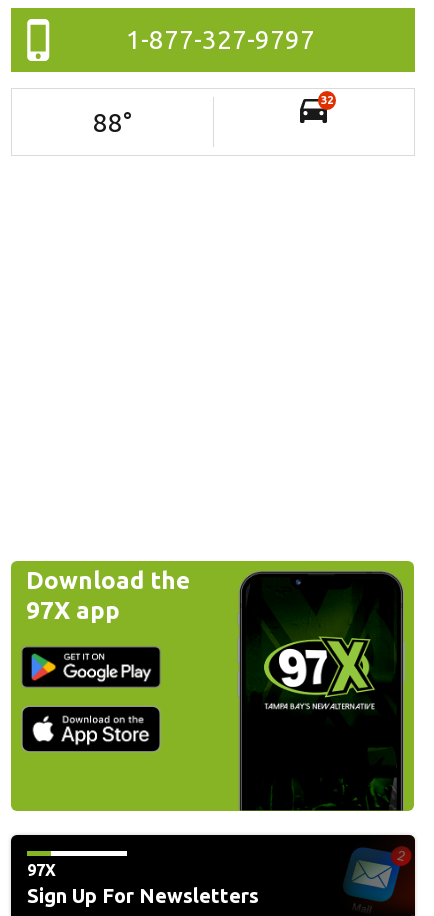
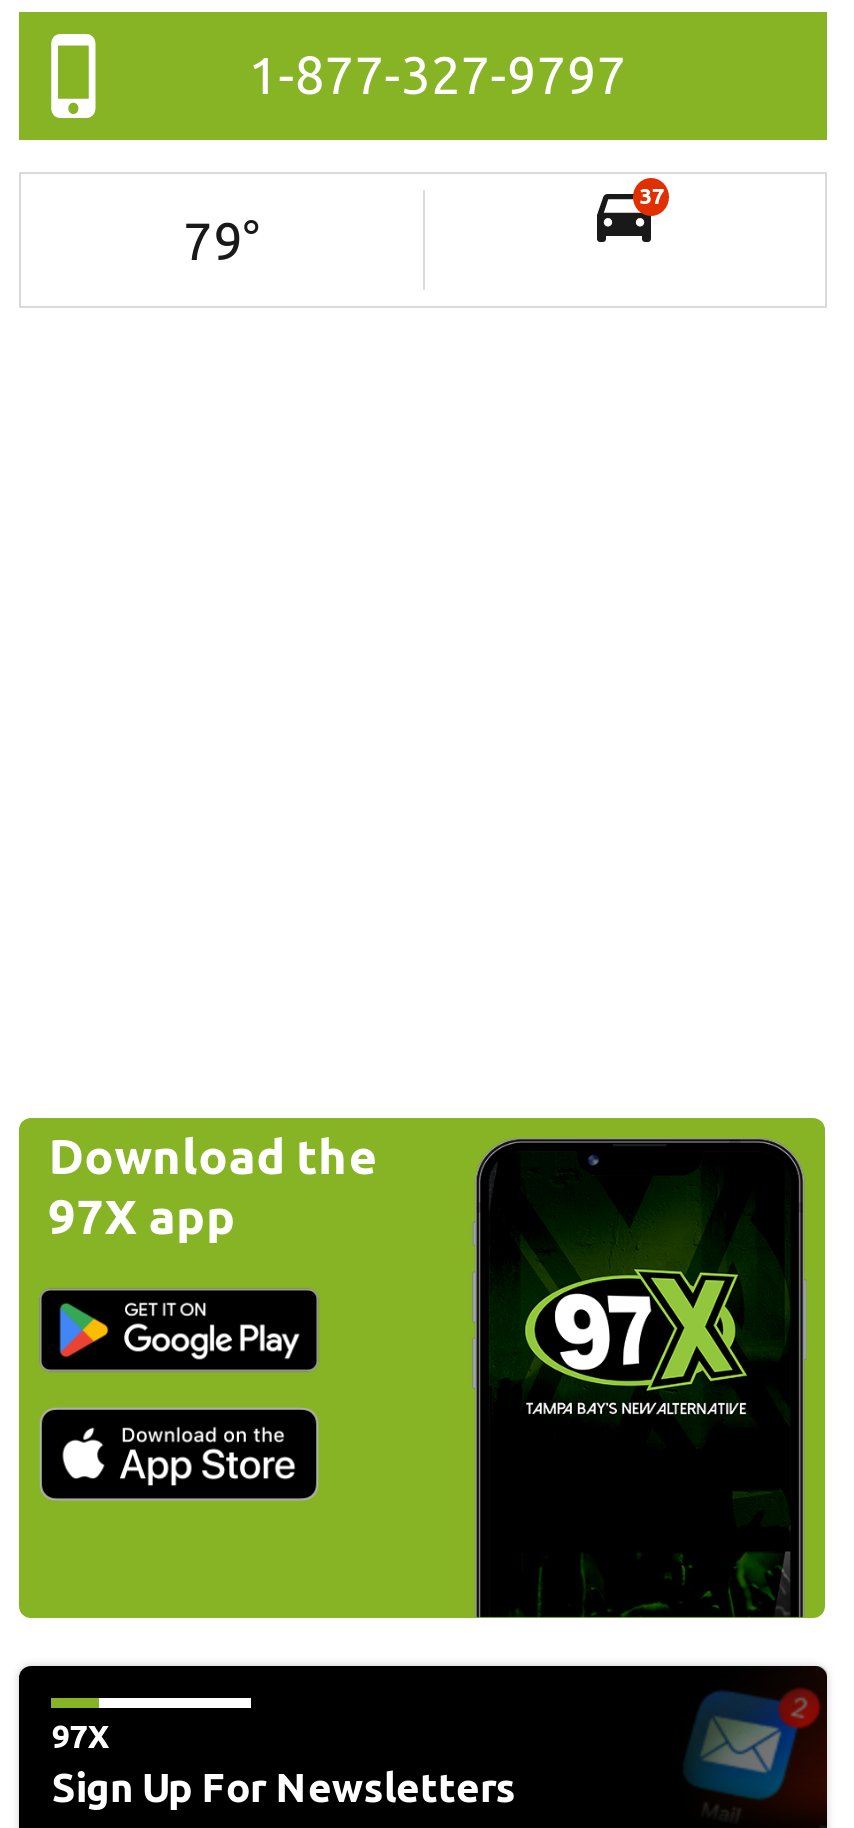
[321,94,333,106] 32 -> [640,184,664,208] 37
[93,107,132,136] 88° -> [183,211,261,269] 79°

